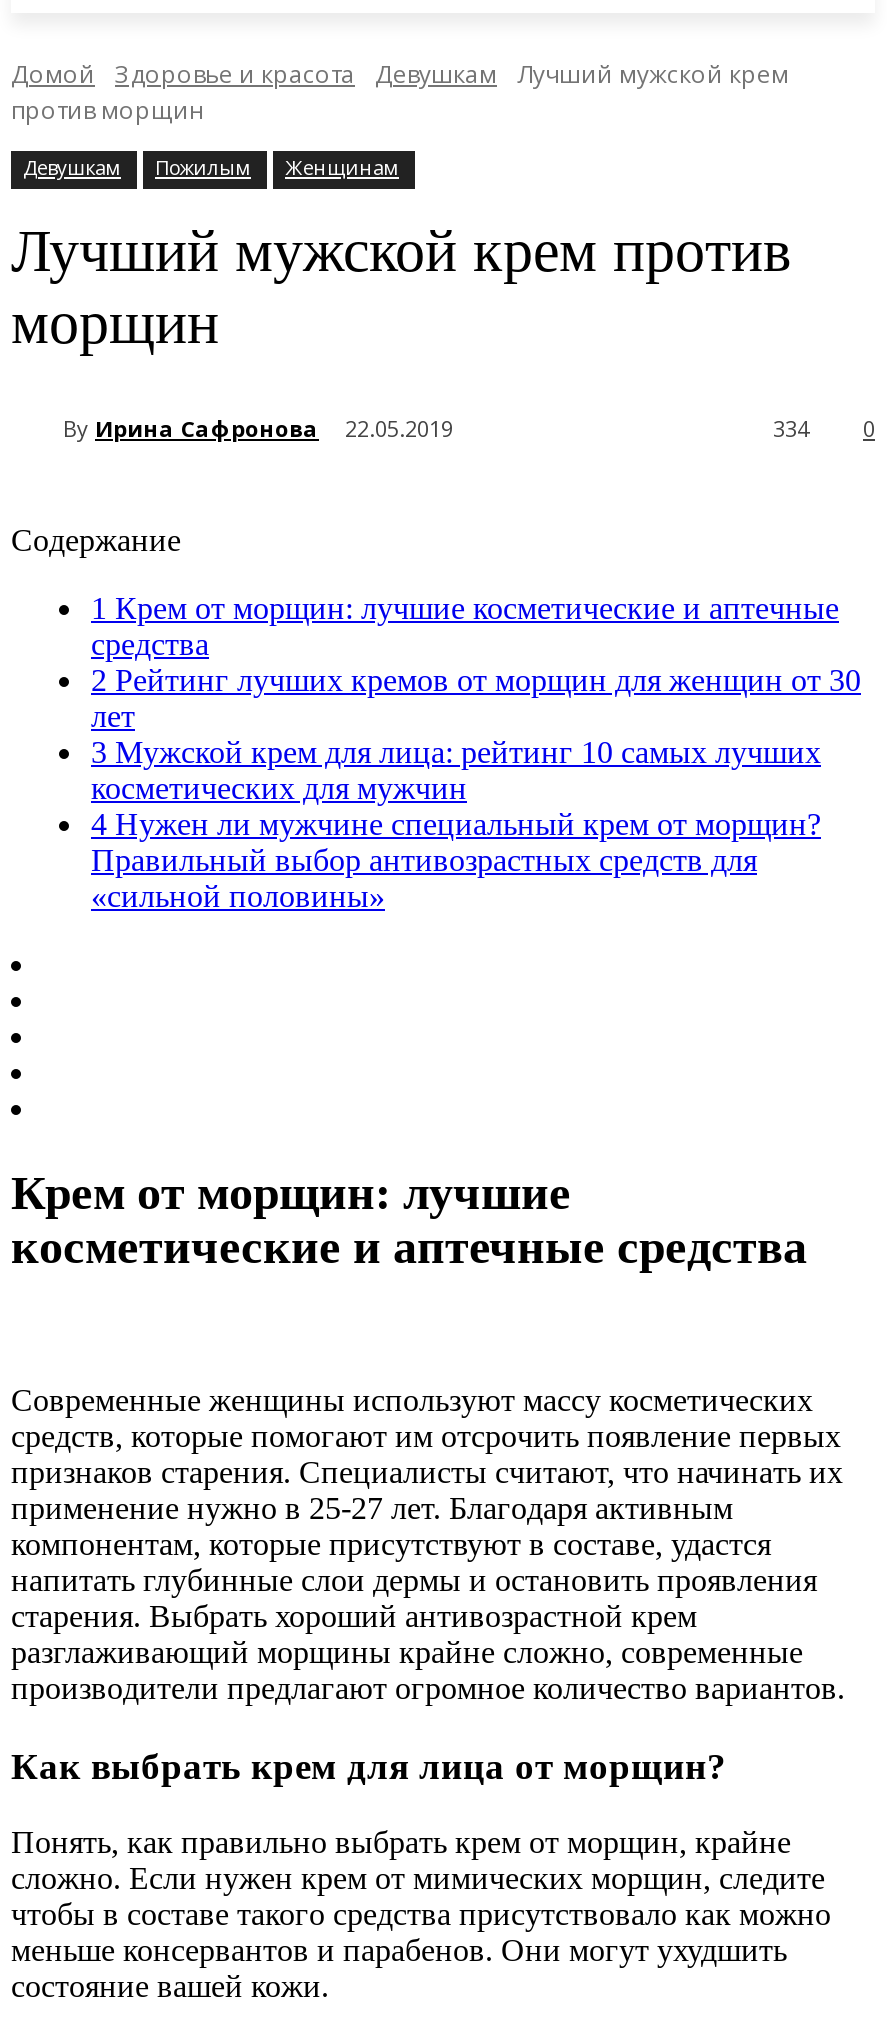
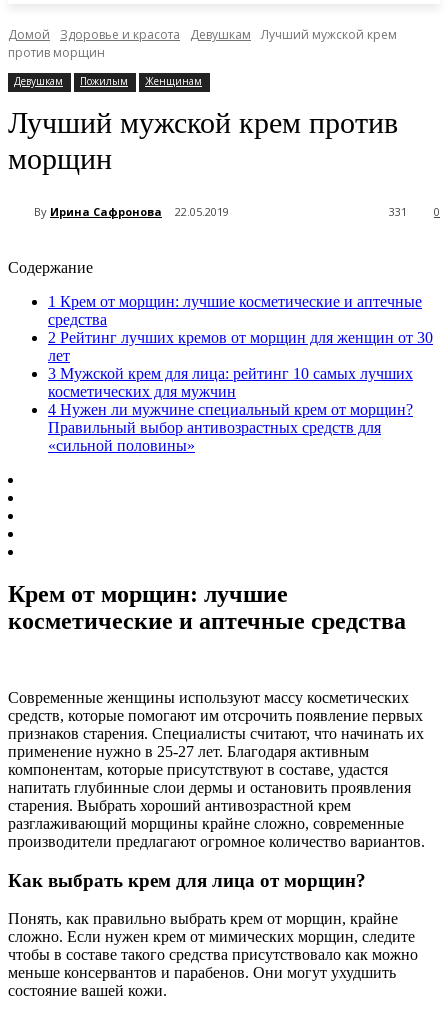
[773,413,875,443] 334 0 -> [389,204,440,219] 331 0

